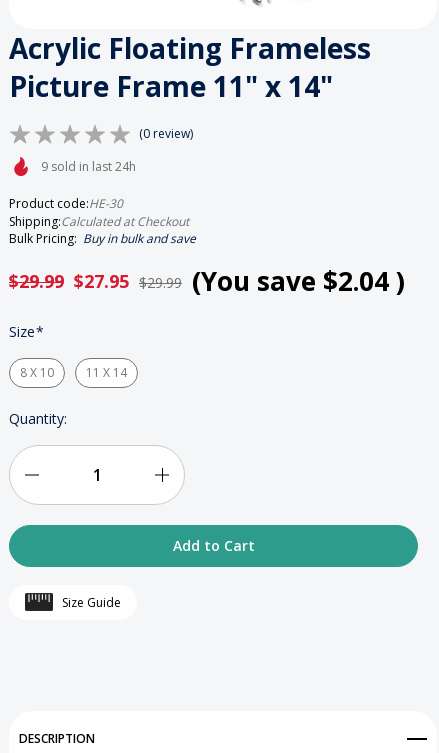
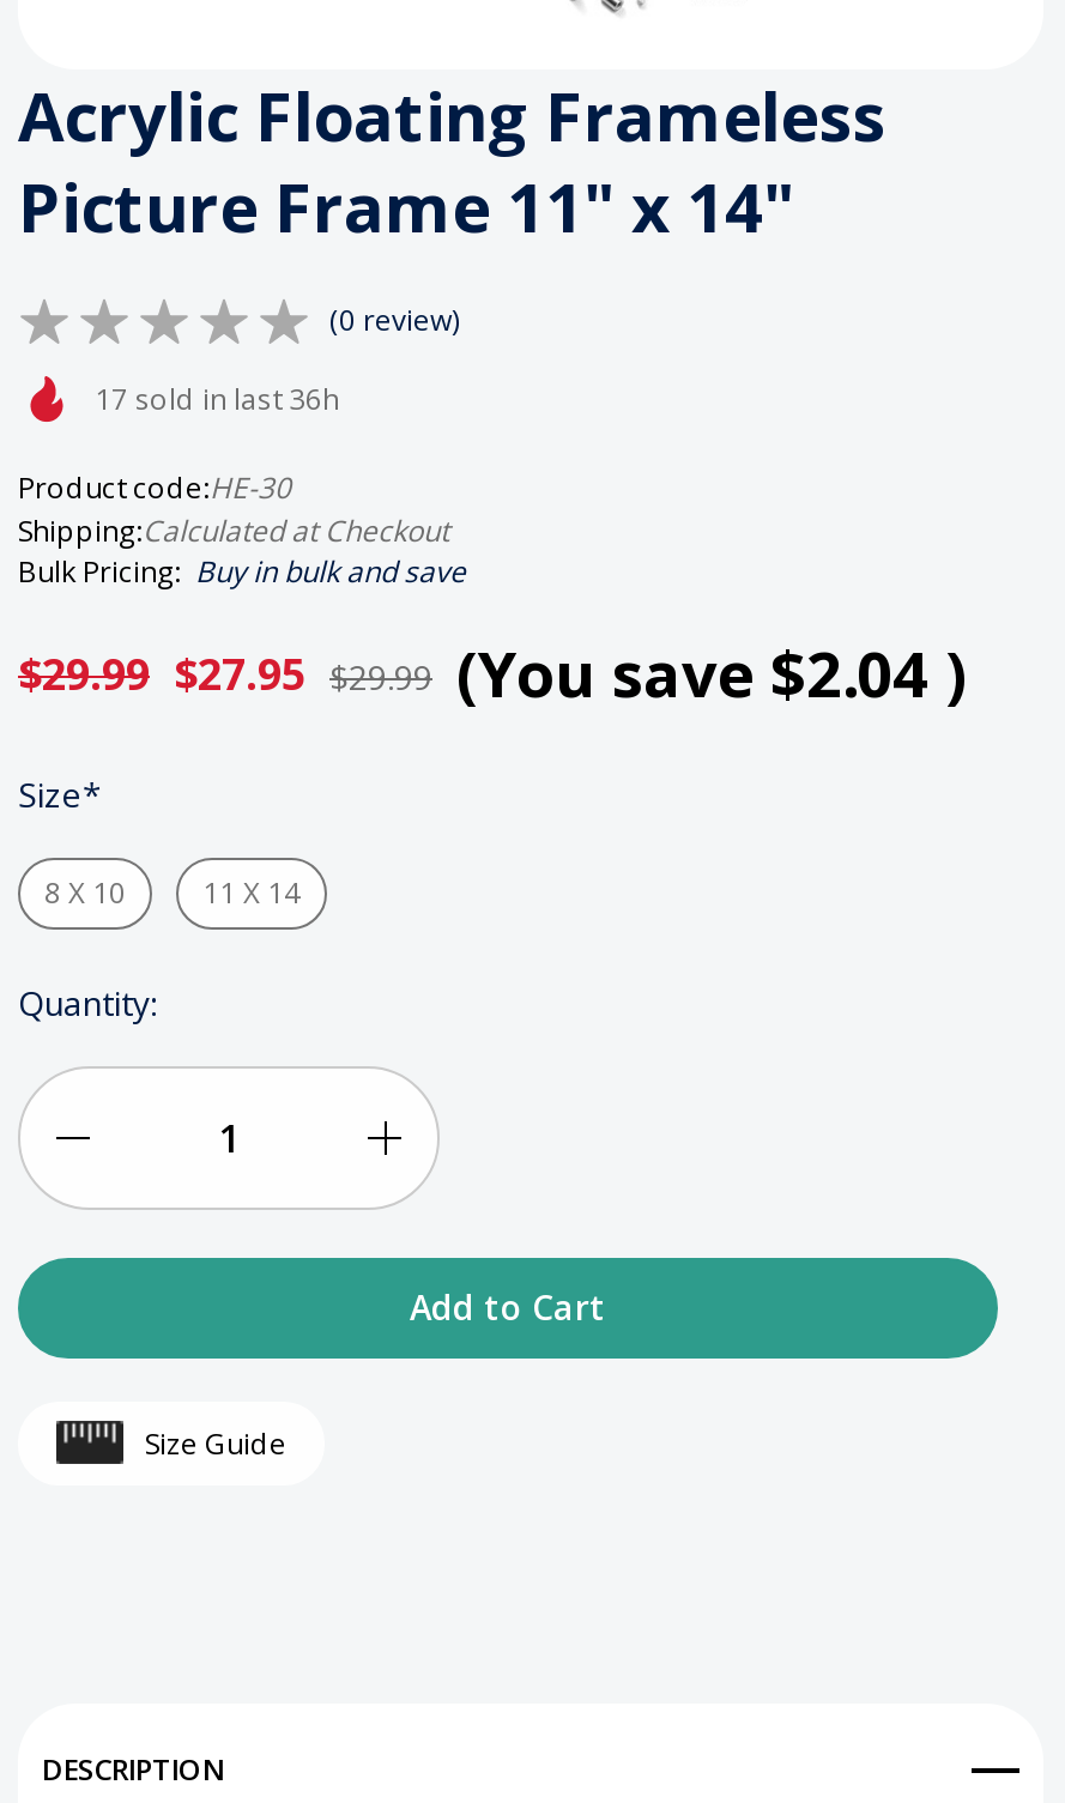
[41,158,136,175] 9 sold in last 24h -> [95,378,339,419] 17 sold in last 36h

